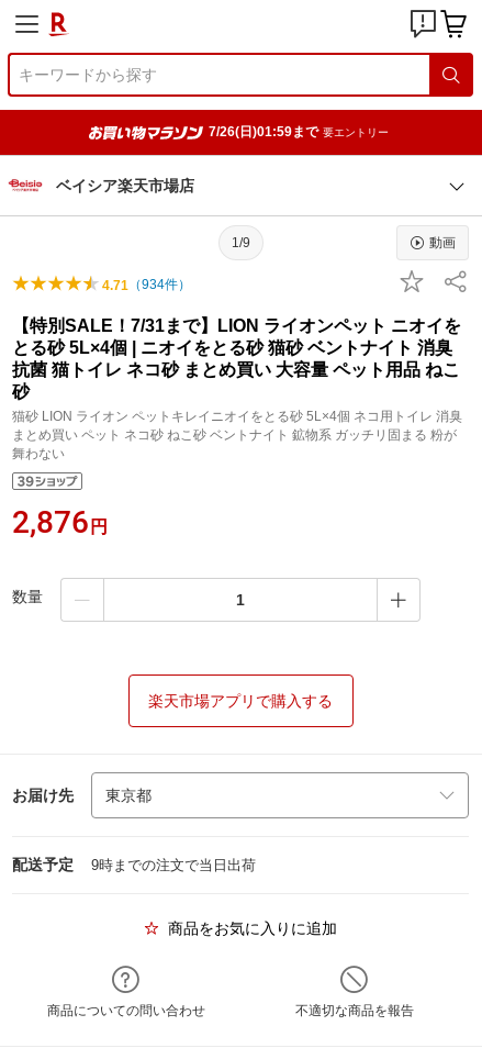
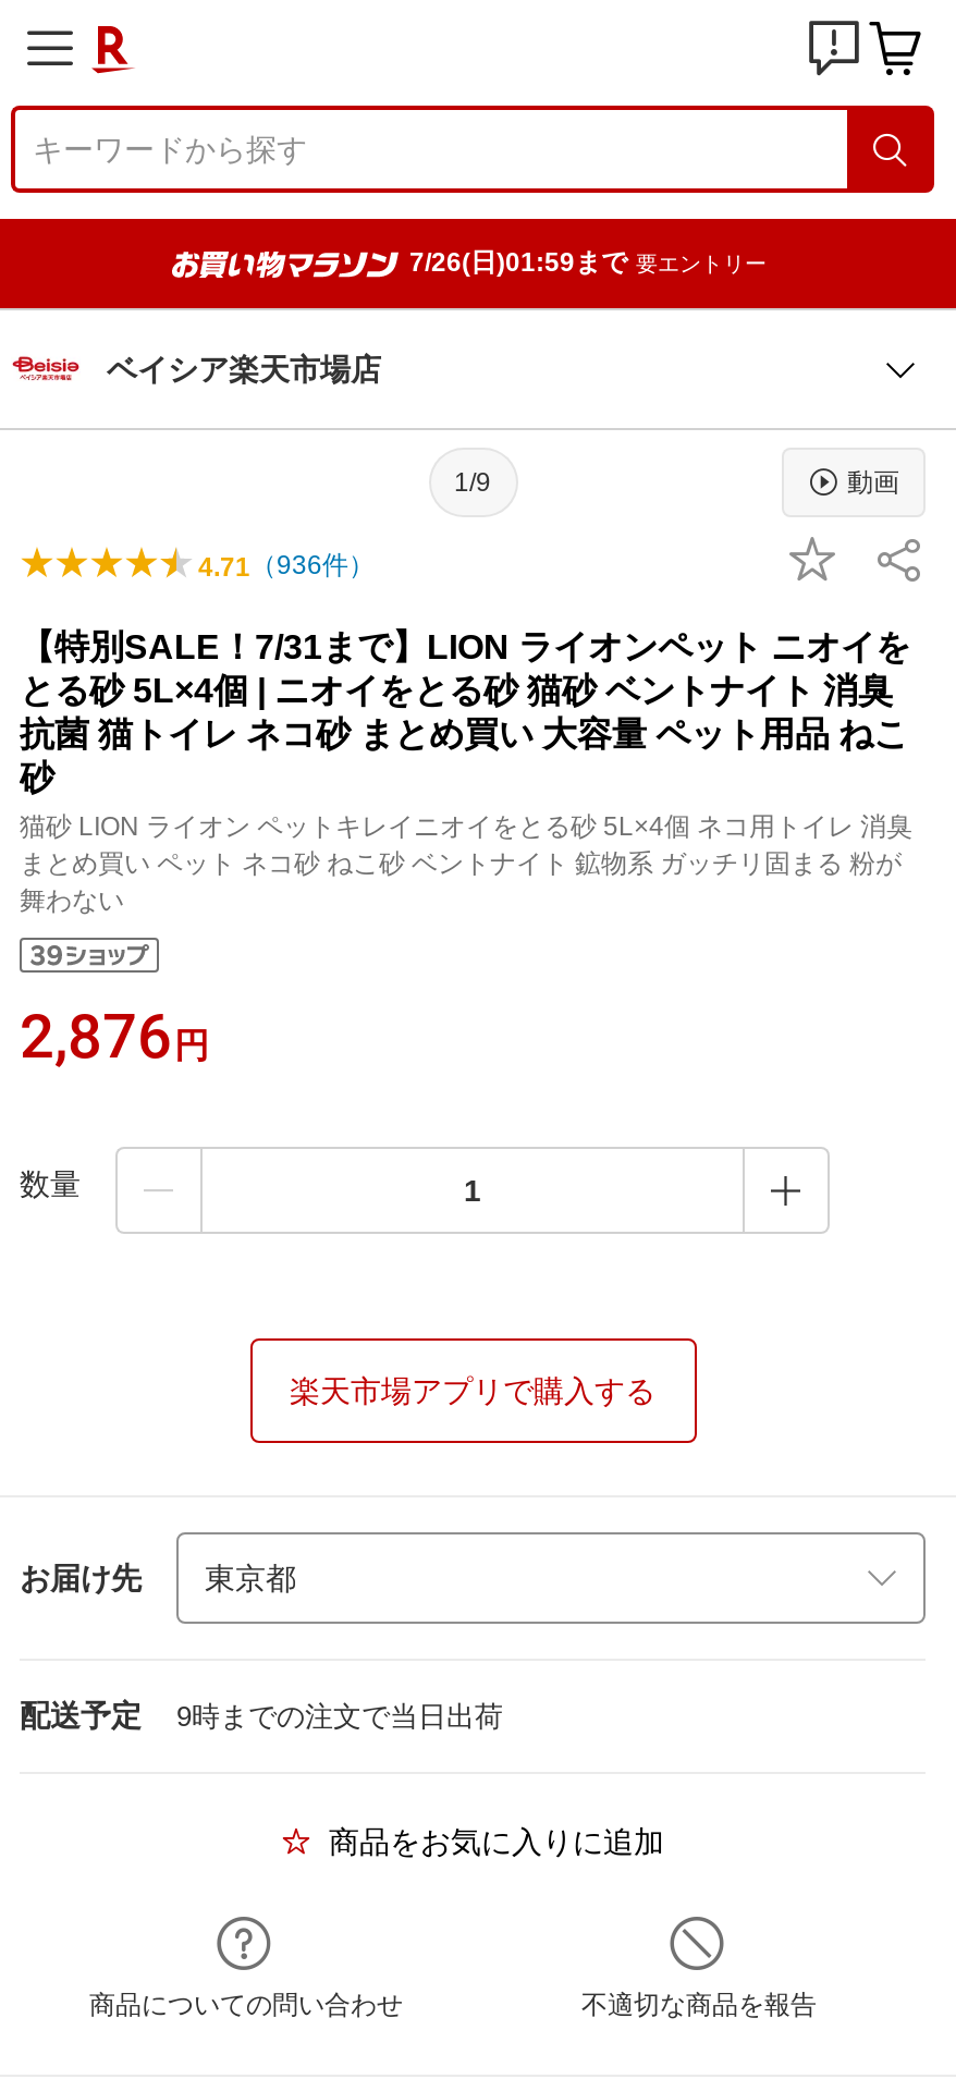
[102,277,191,293] 4.71（934件） -> [198,550,375,583] 4.71（936件）

